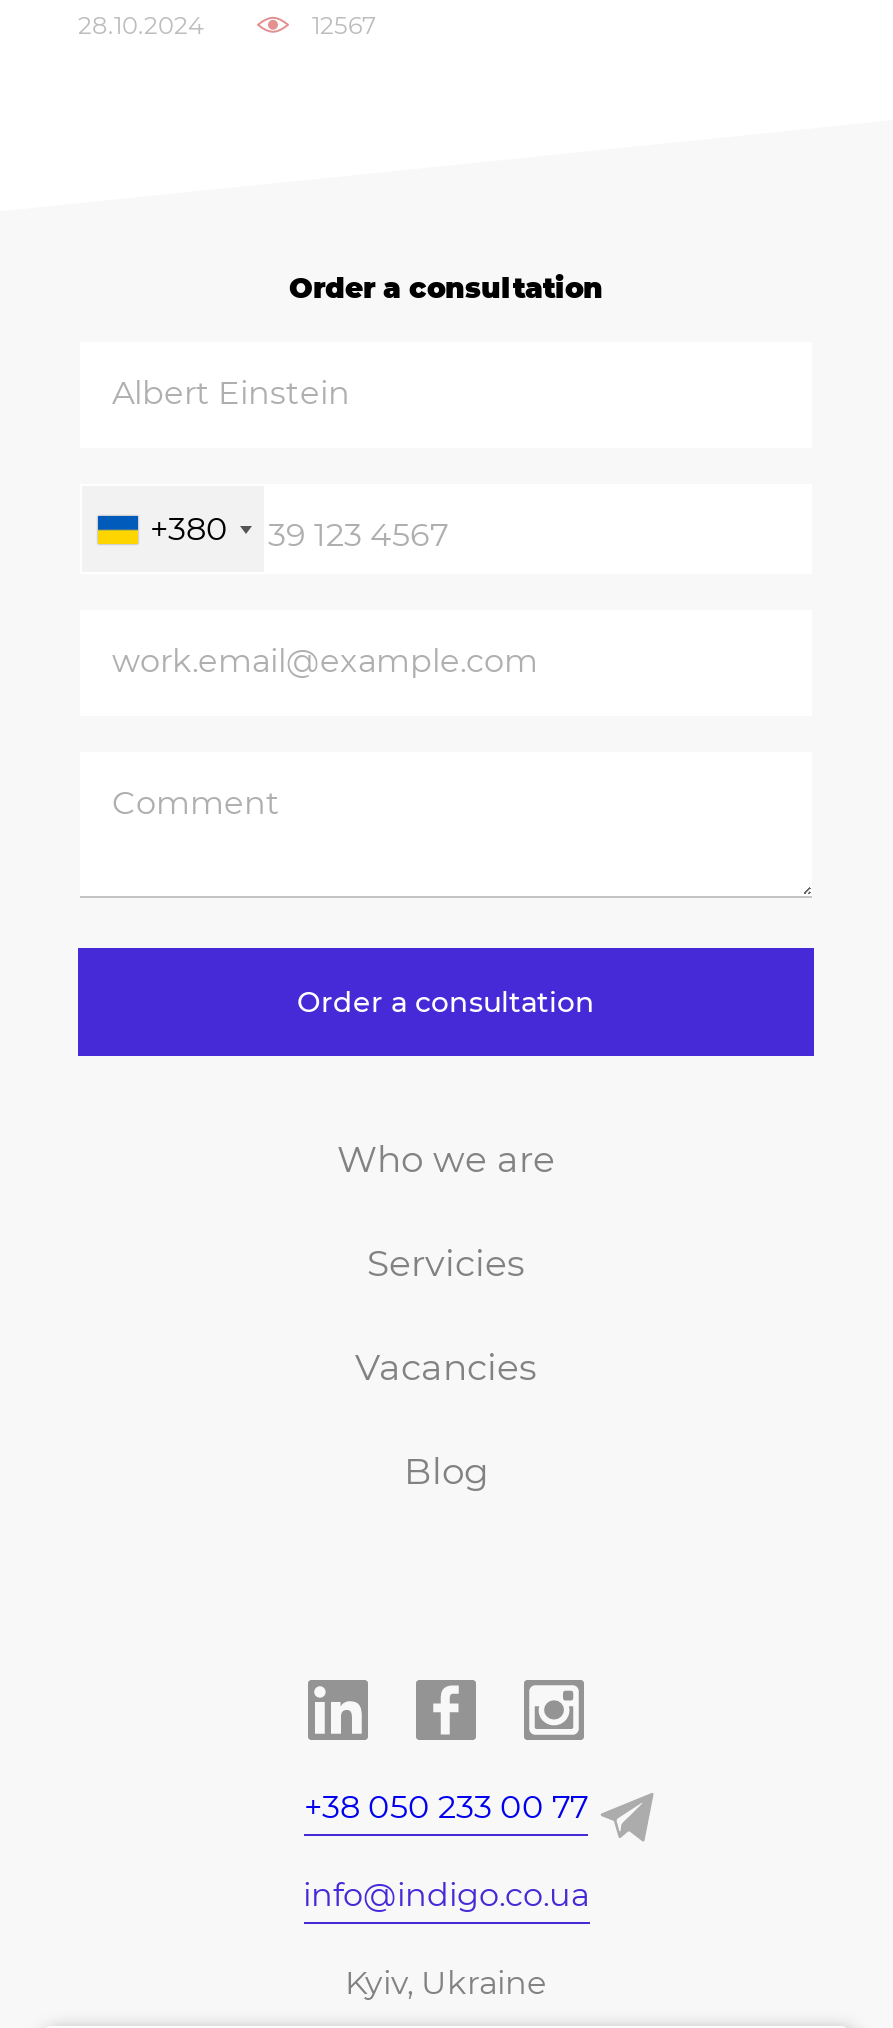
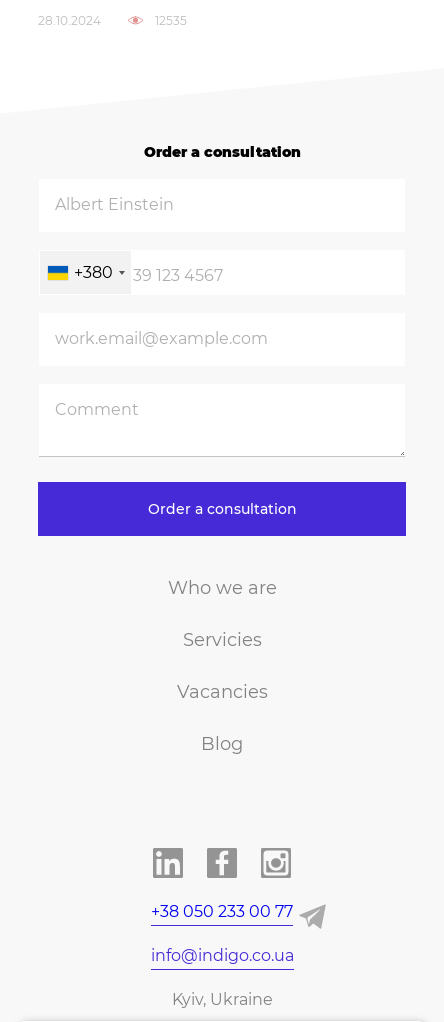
[312,10,376,40] 12567 -> [155,13,187,28] 12535

